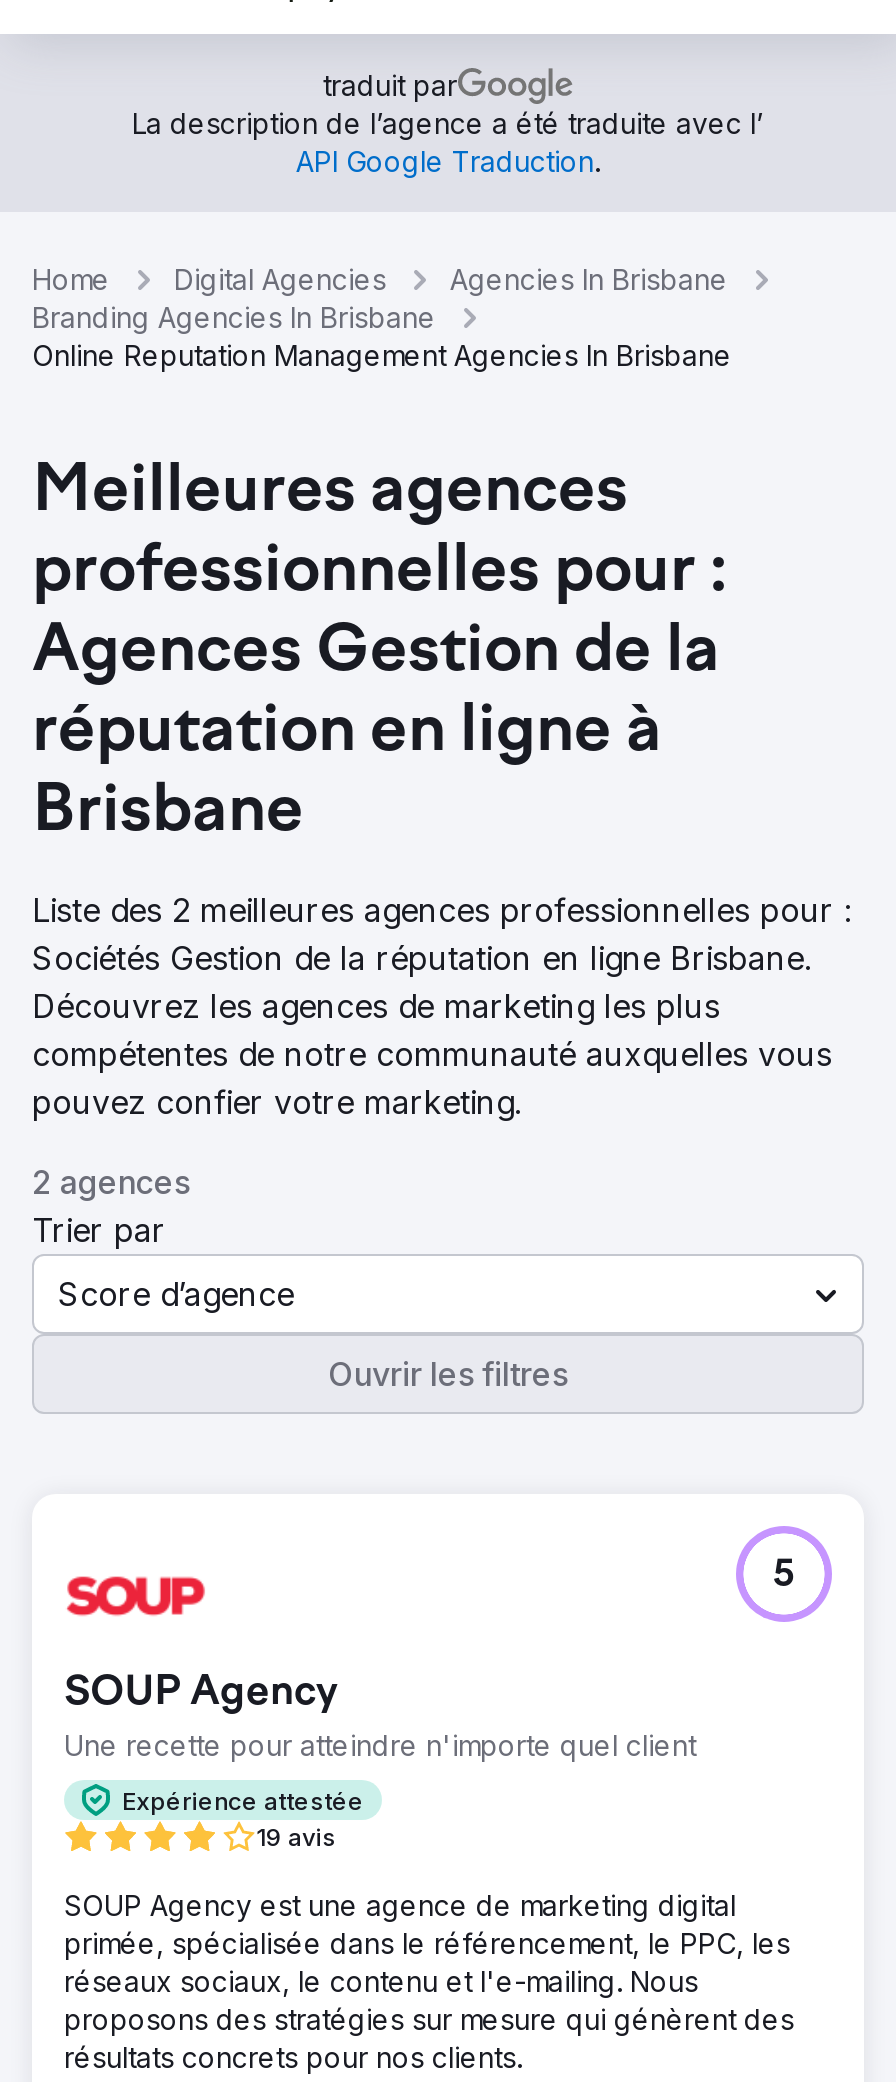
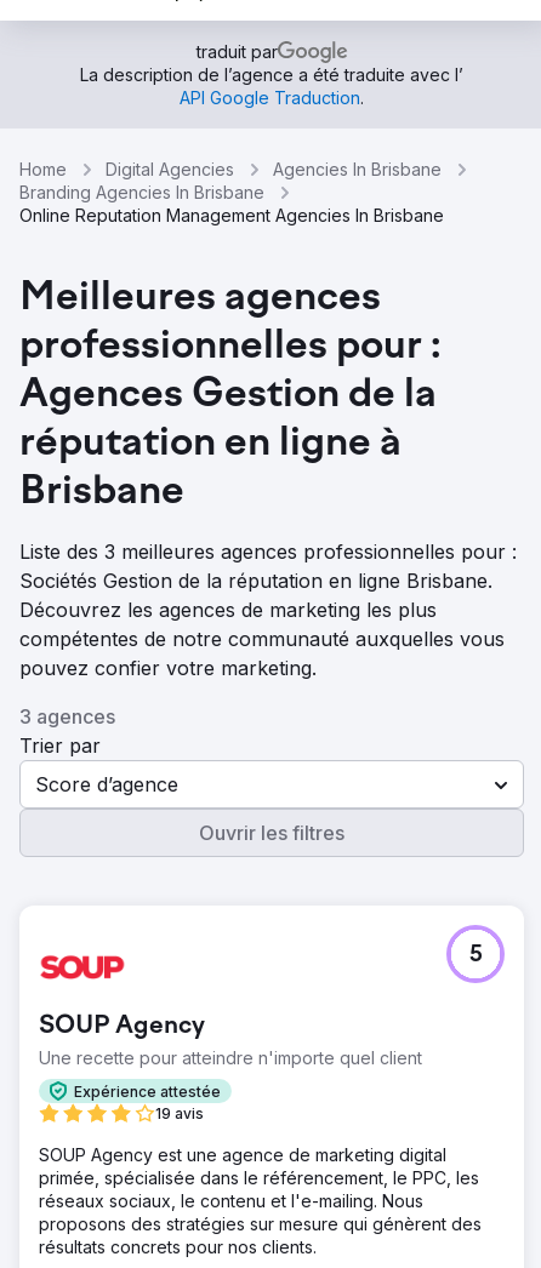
[32,890,852,930] Liste des 2 meilleures agences professionnelles pour : -> [19,539,517,564] Liste des 3 meilleures agences professionnelles pour :
[32,1162,190,1202] 2 agences -> [19,704,115,729] 3 agences

